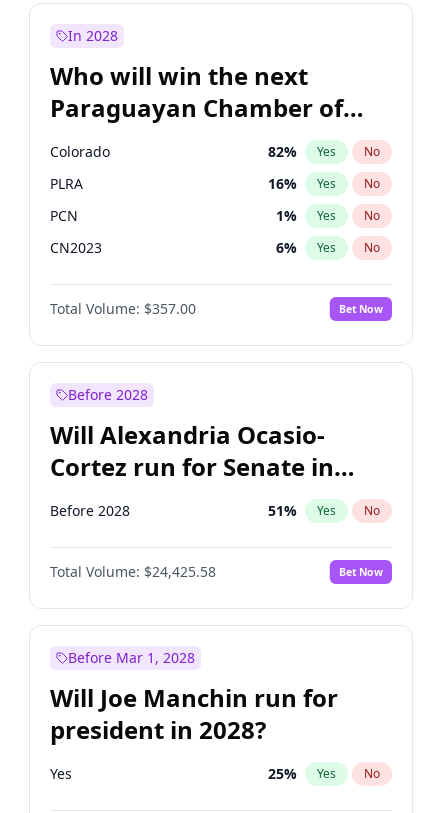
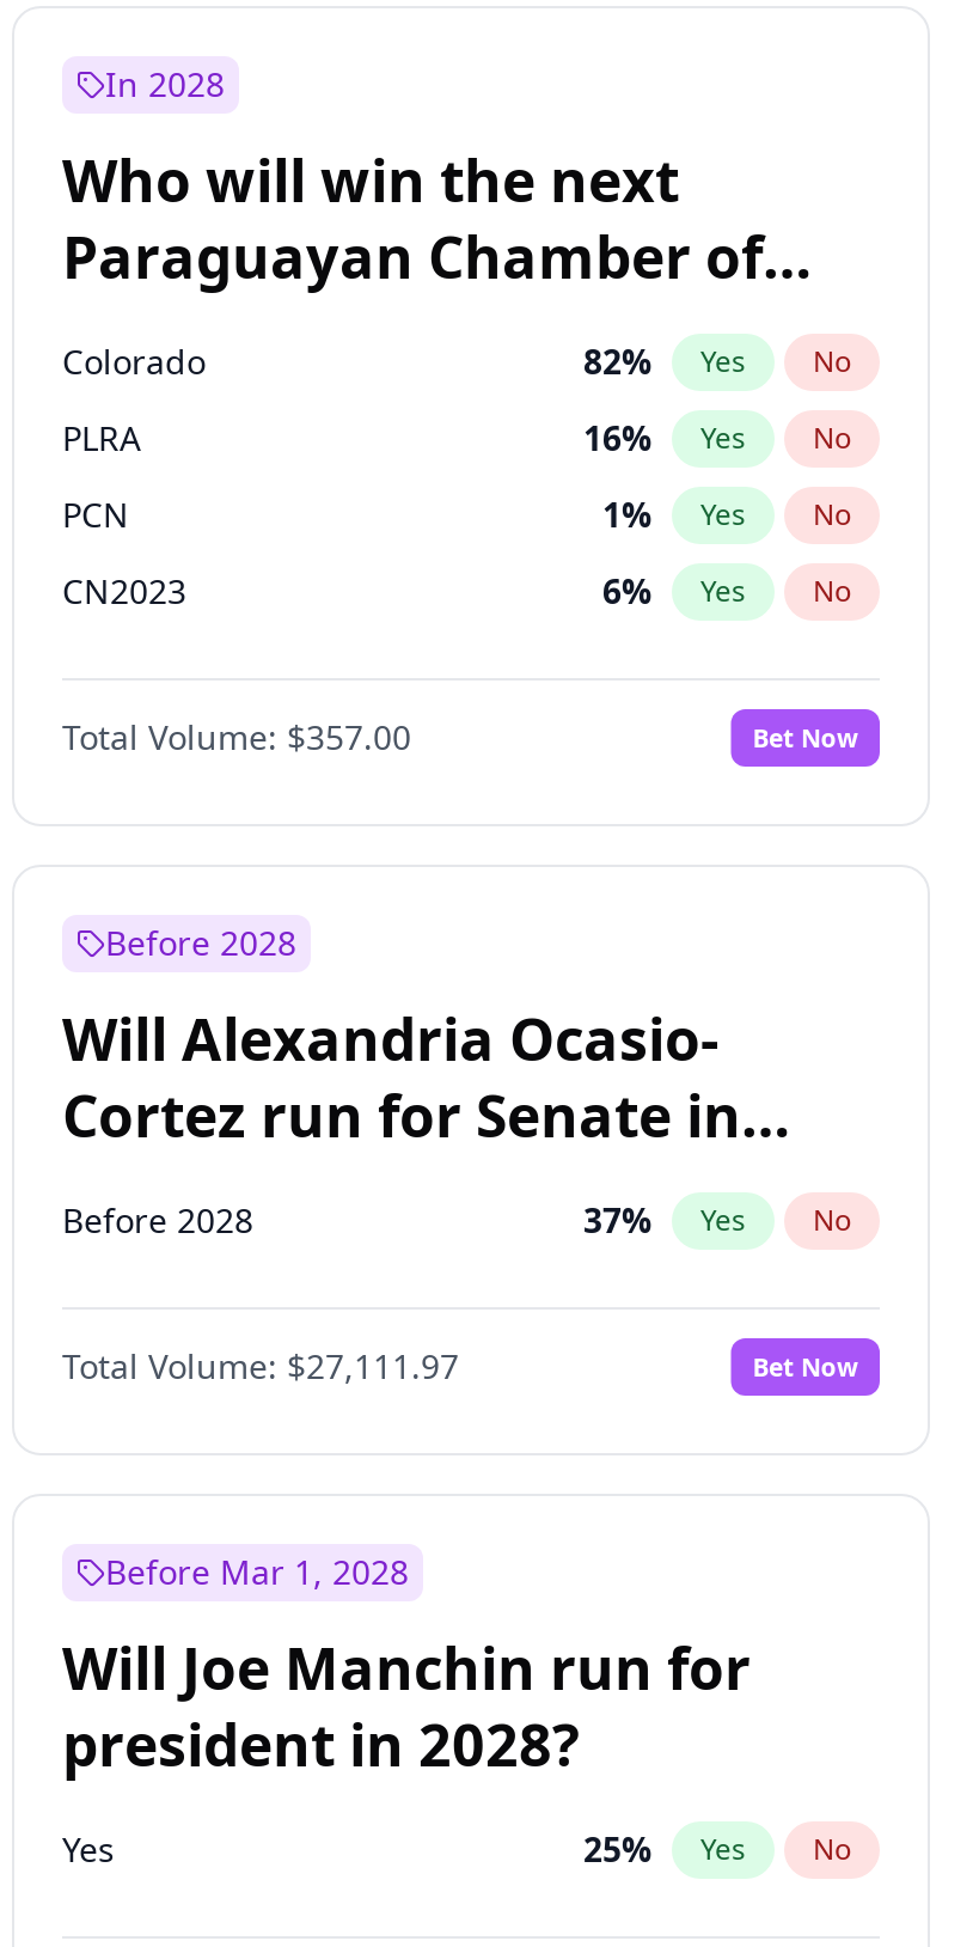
[268,501,380,520] 51% Yes No -> [583,1197,851,1243] 37% Yes No
[50,562,216,581] Total Volume: $24,425.58 -> [62,1343,459,1388] Total Volume: $27,111.97

